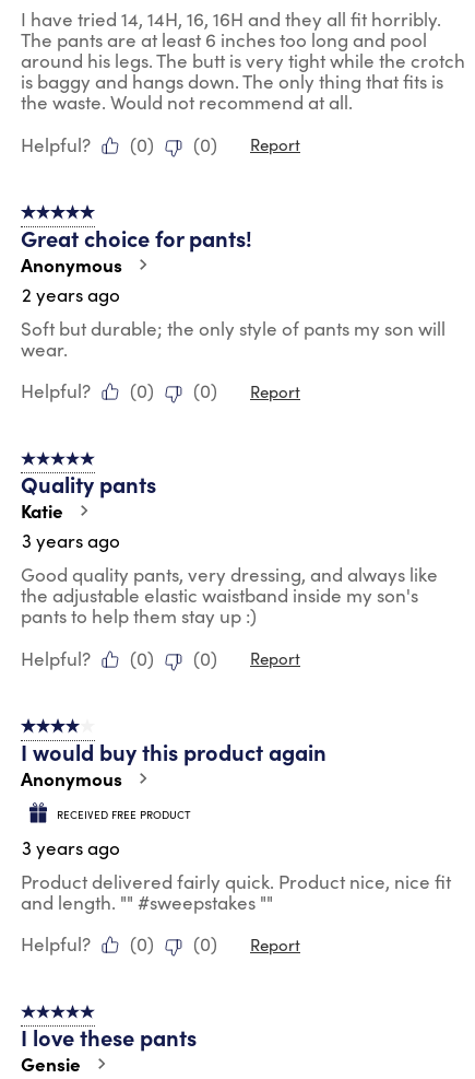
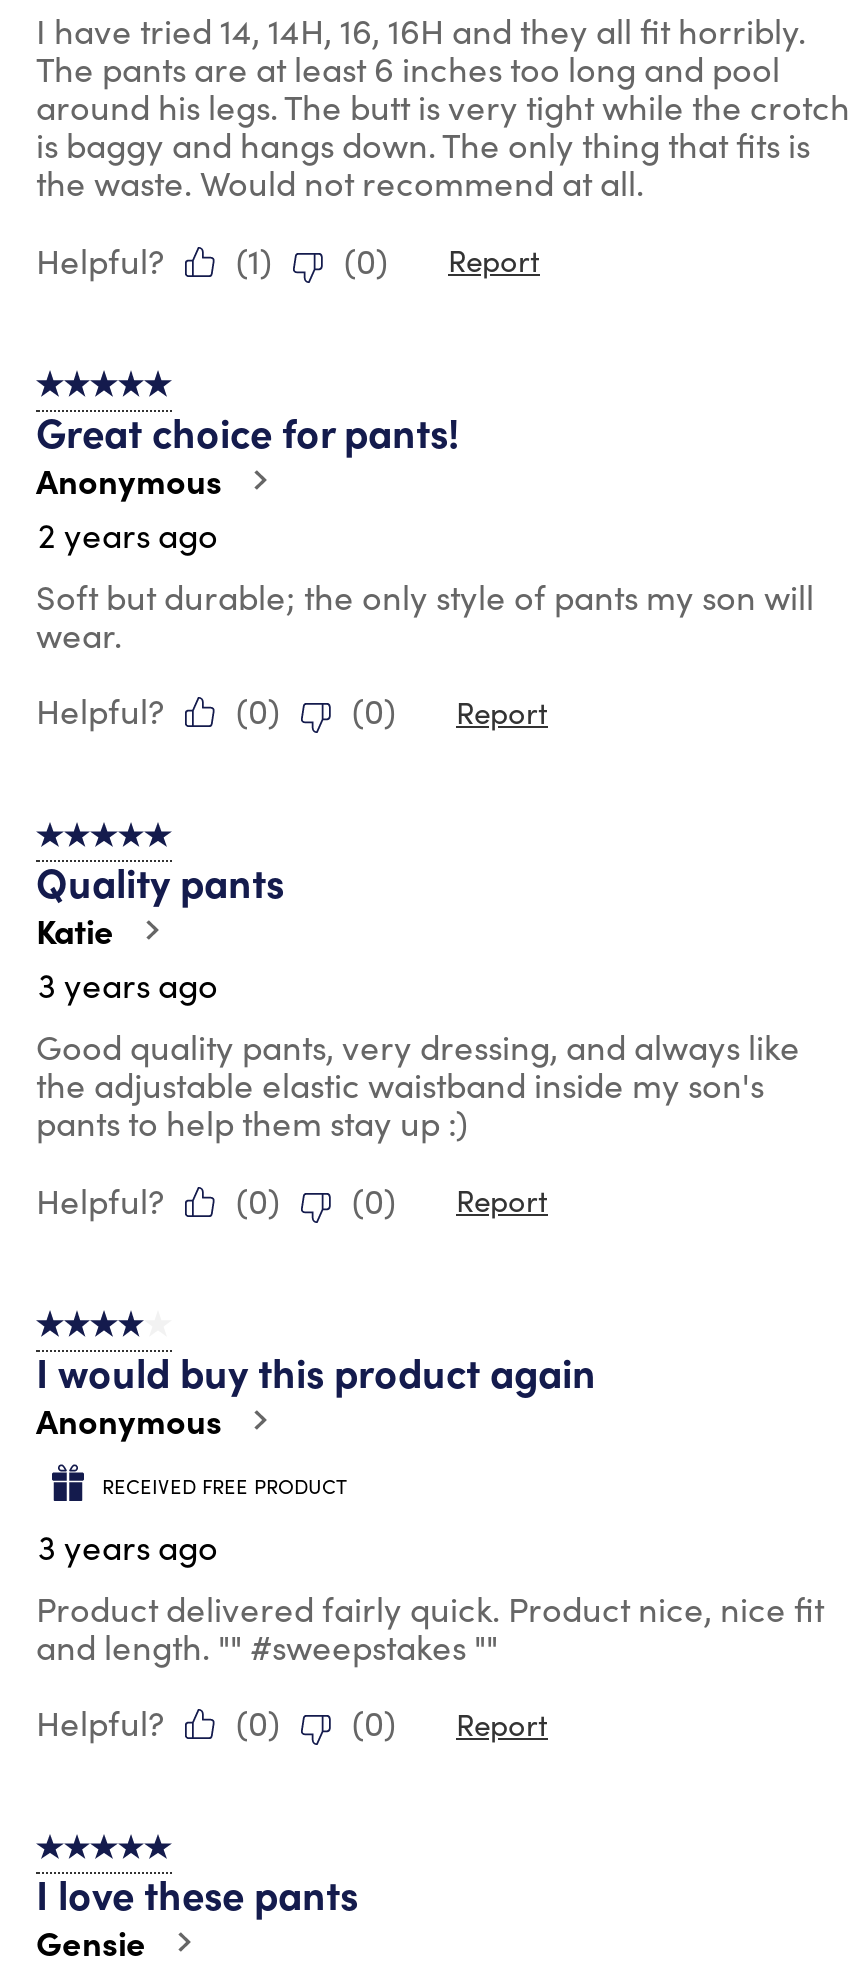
[21,132,300,157] Helpful? (0) (0) Report -> [36,238,540,284] Helpful? (1) (0) Report

